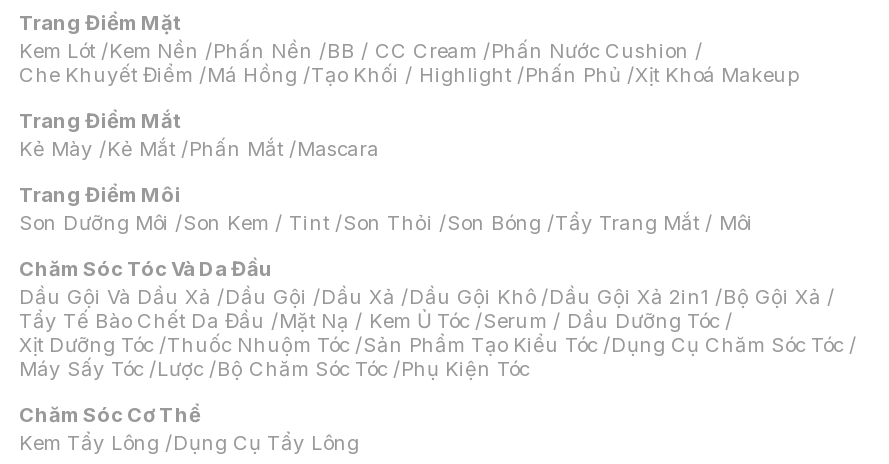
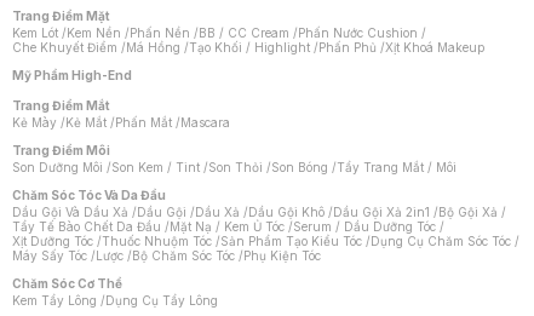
none -> [12,68,132,82] Mỹ Phẩm High-End

